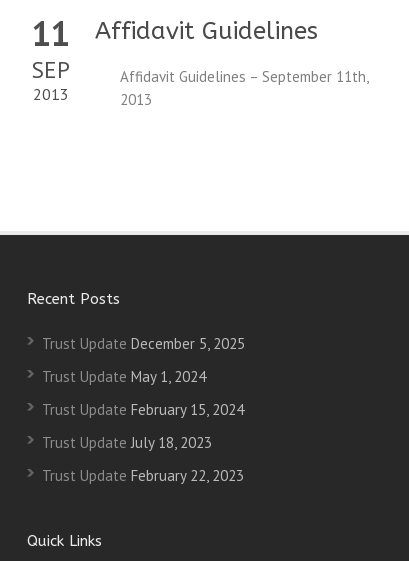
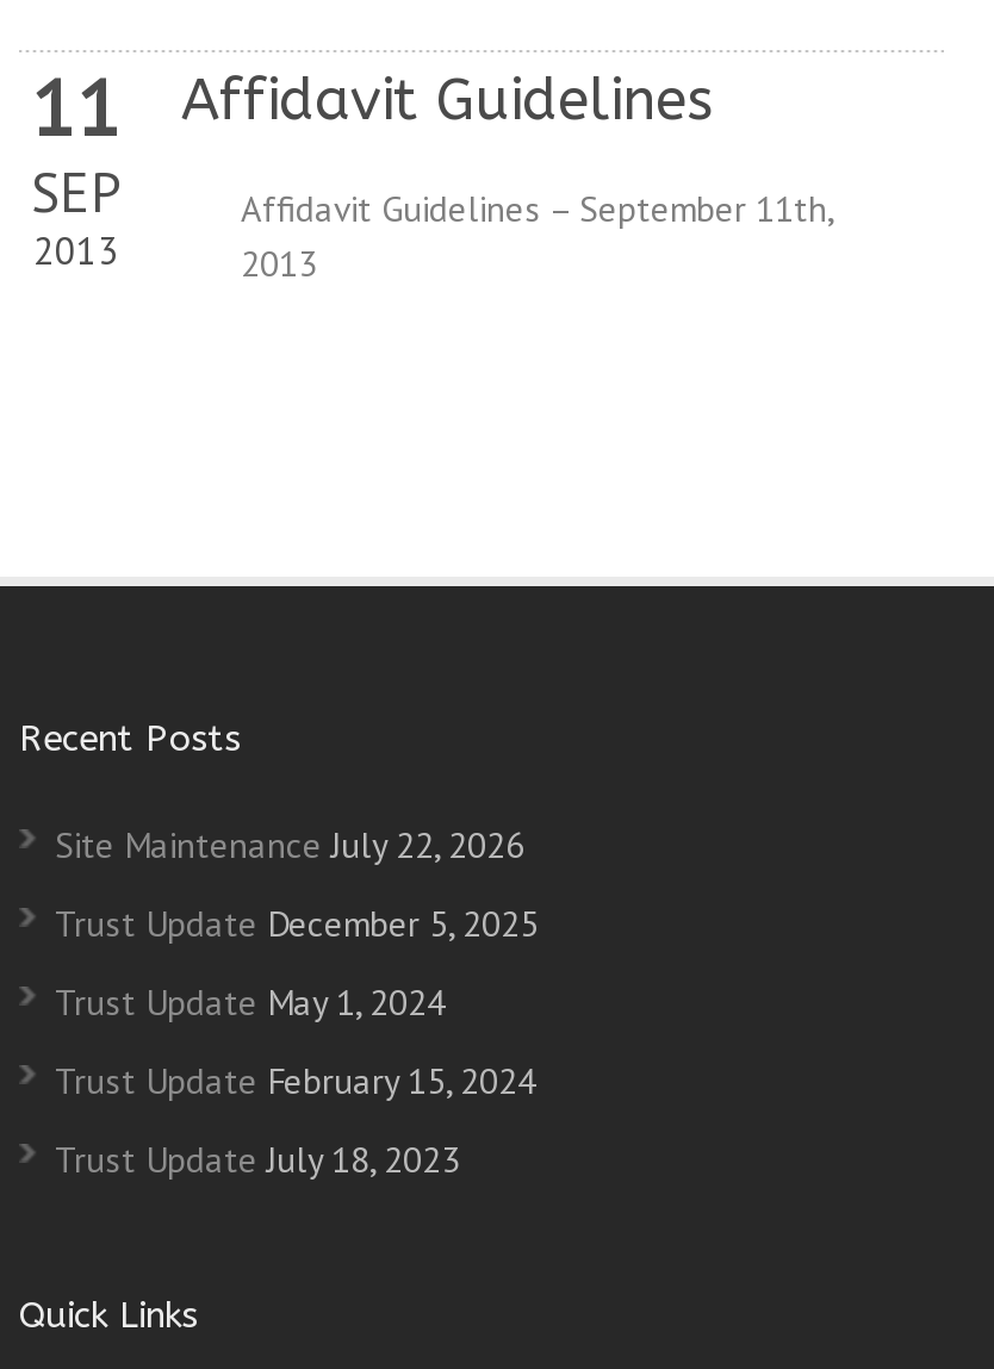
none -> [55,823,524,868] Site Maintenance July 22, 2026
moved [42,334,245,452] -> [55,901,539,1182]: Trust Update December 5, 2025 | Trust Update May 1, 2024 | Trust Update February 15, 2024 | Trust Update July 18, 2023
[42,466,244,485] Trust Update February 22, 2023 -> none

